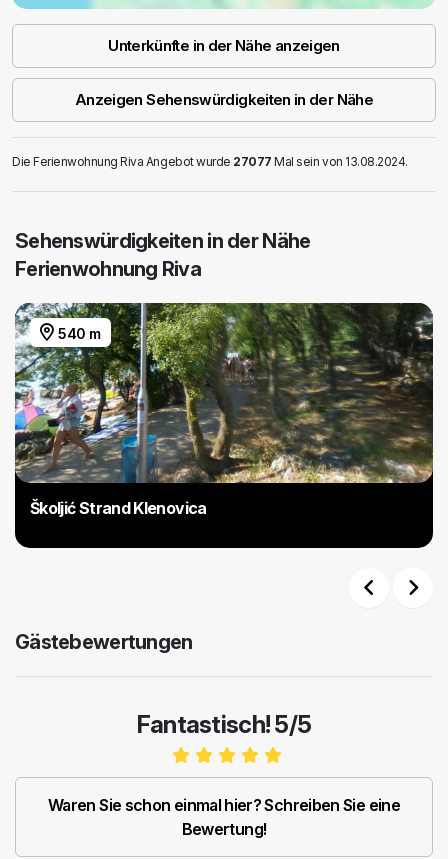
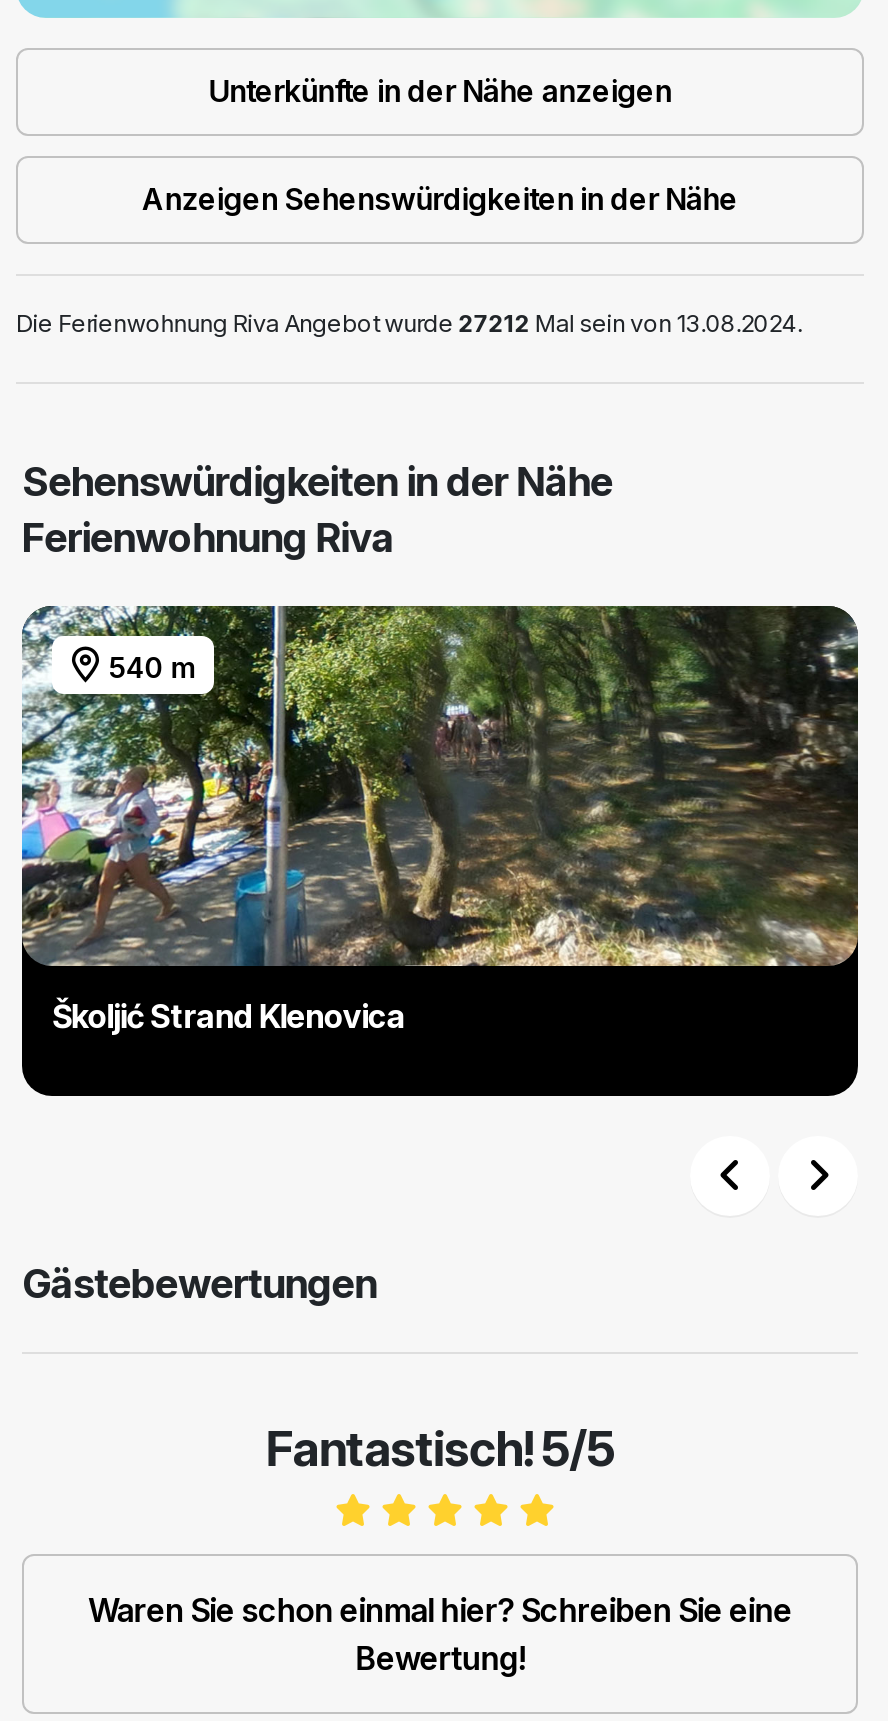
[12,154,408,169] Die Ferienwohnung Riva Angebot wurde 27077 Mal sein von 13.08.2024. -> [16,309,802,339] Die Ferienwohnung Riva Angebot wurde 27212 Mal sein von 13.08.2024.

